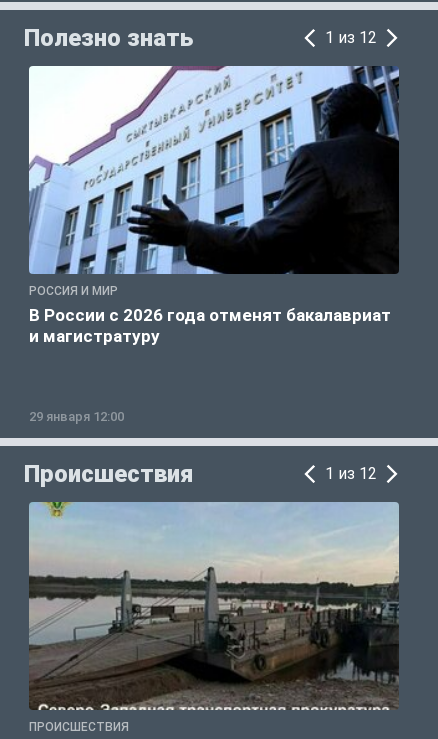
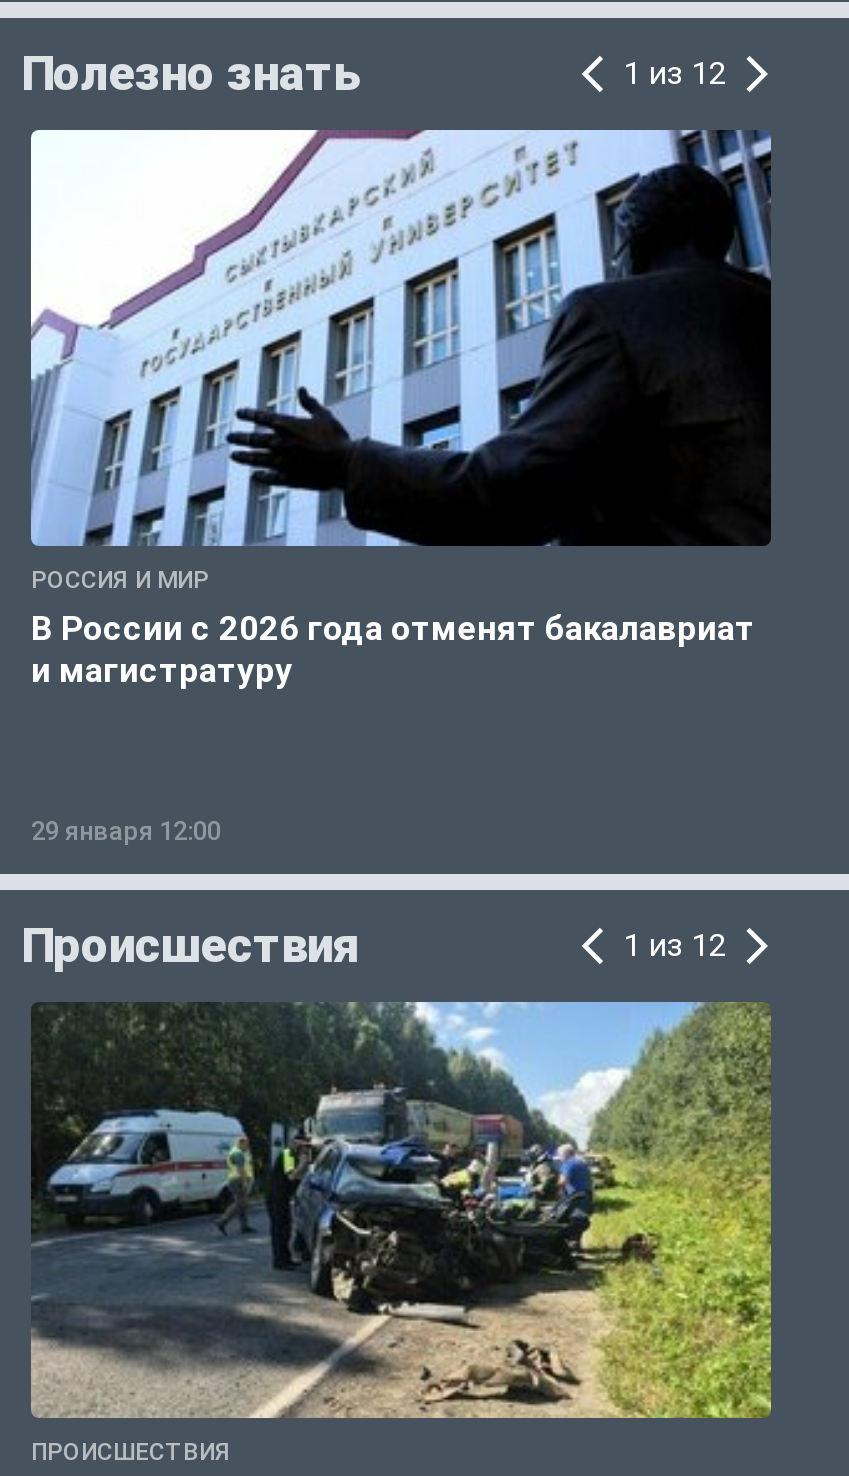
[28,501,400,711] [image] -> [29,1002,773,1420] [image]

